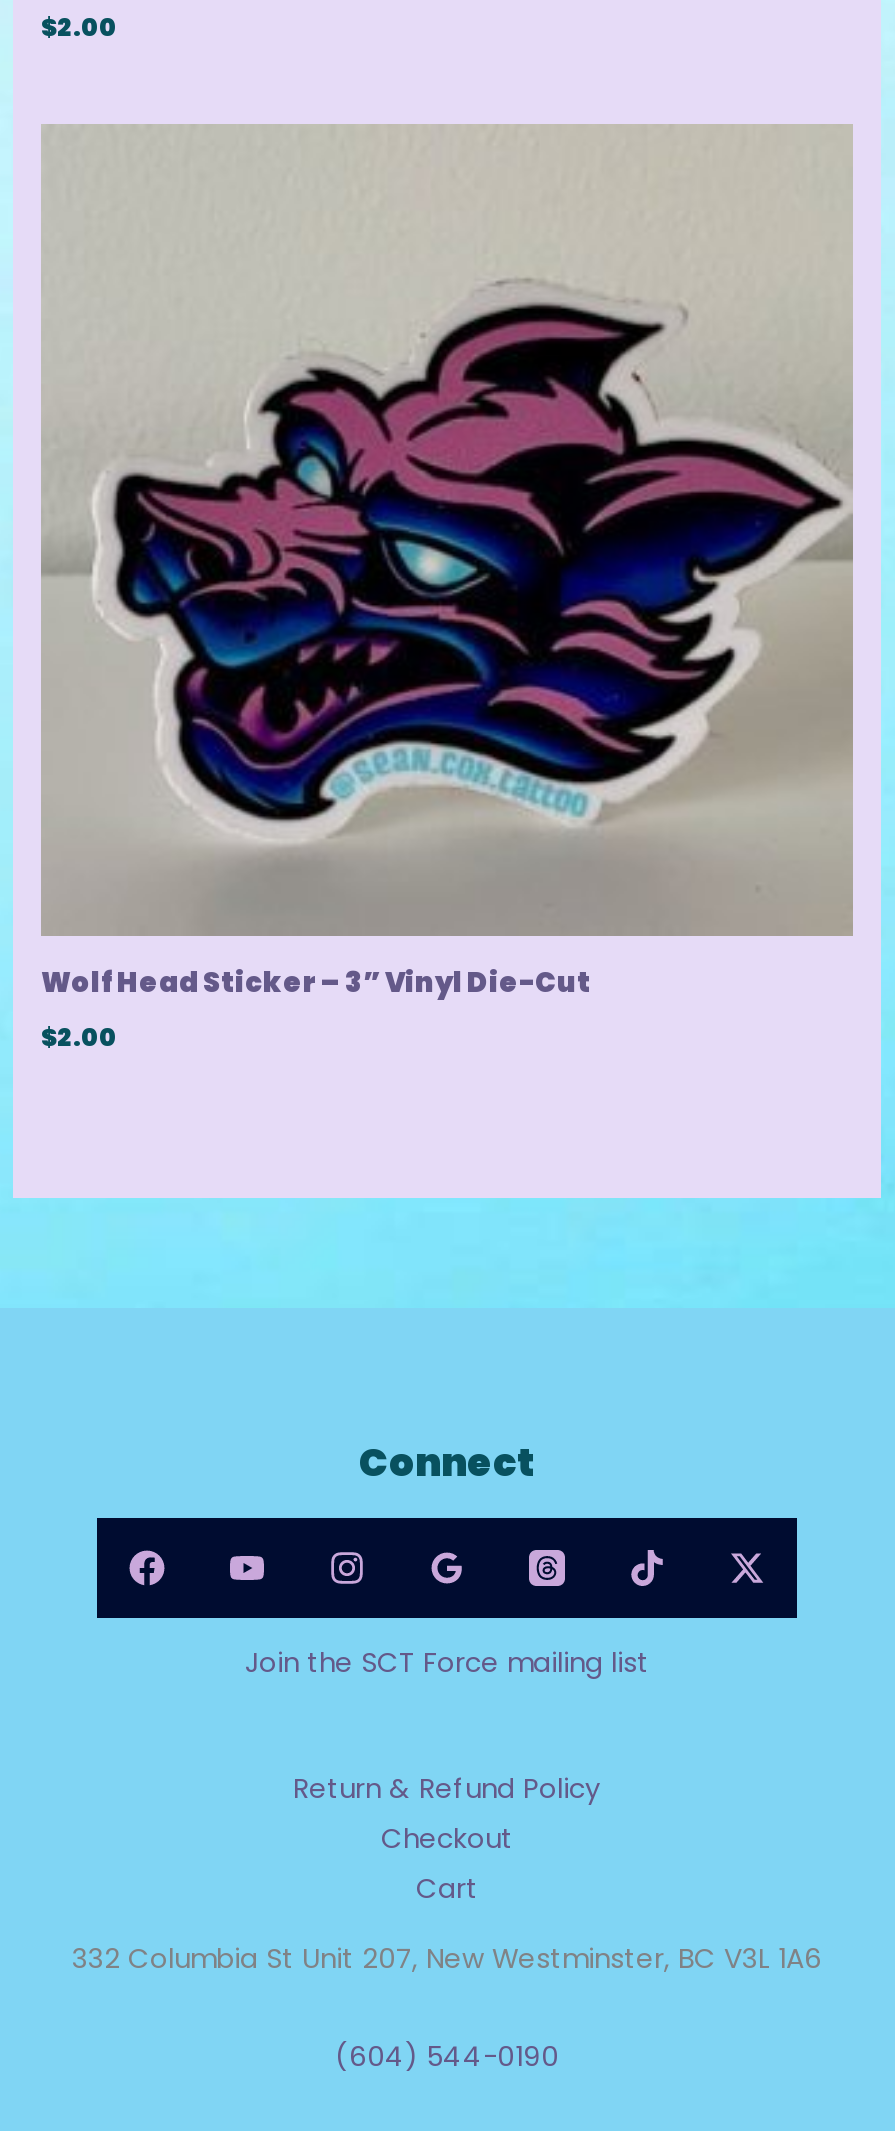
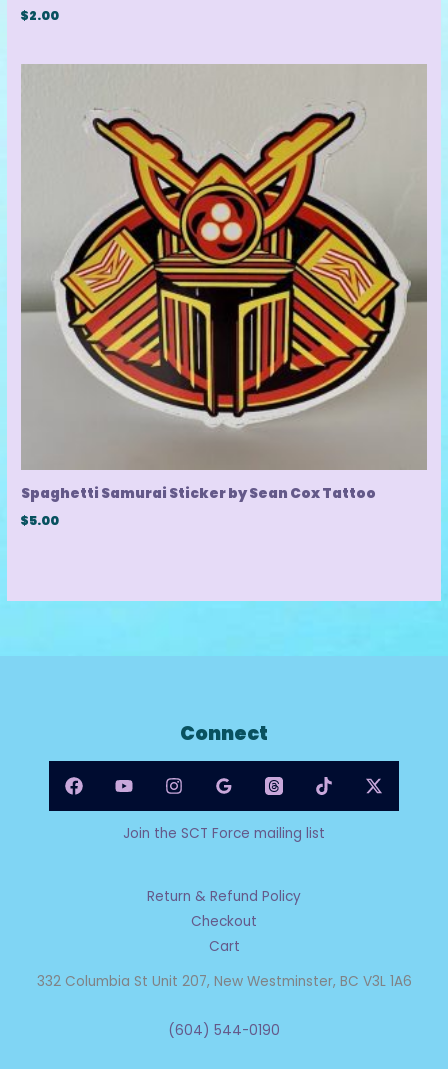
[43,220,851,850] [image] -> [21,108,427,429] [image]
[41,964,591,1002] Wolf Head Sticker – 3” Vinyl Die-Cut -> [21,484,376,503] Spaghetti Samurai Sticker by Sean Cox Tattoo
[41,1020,117,1054] $2.00 -> [21,512,59,529] $5.00

